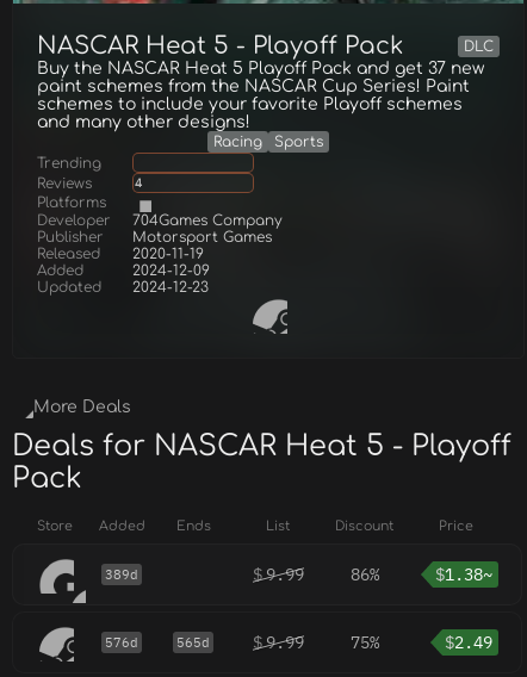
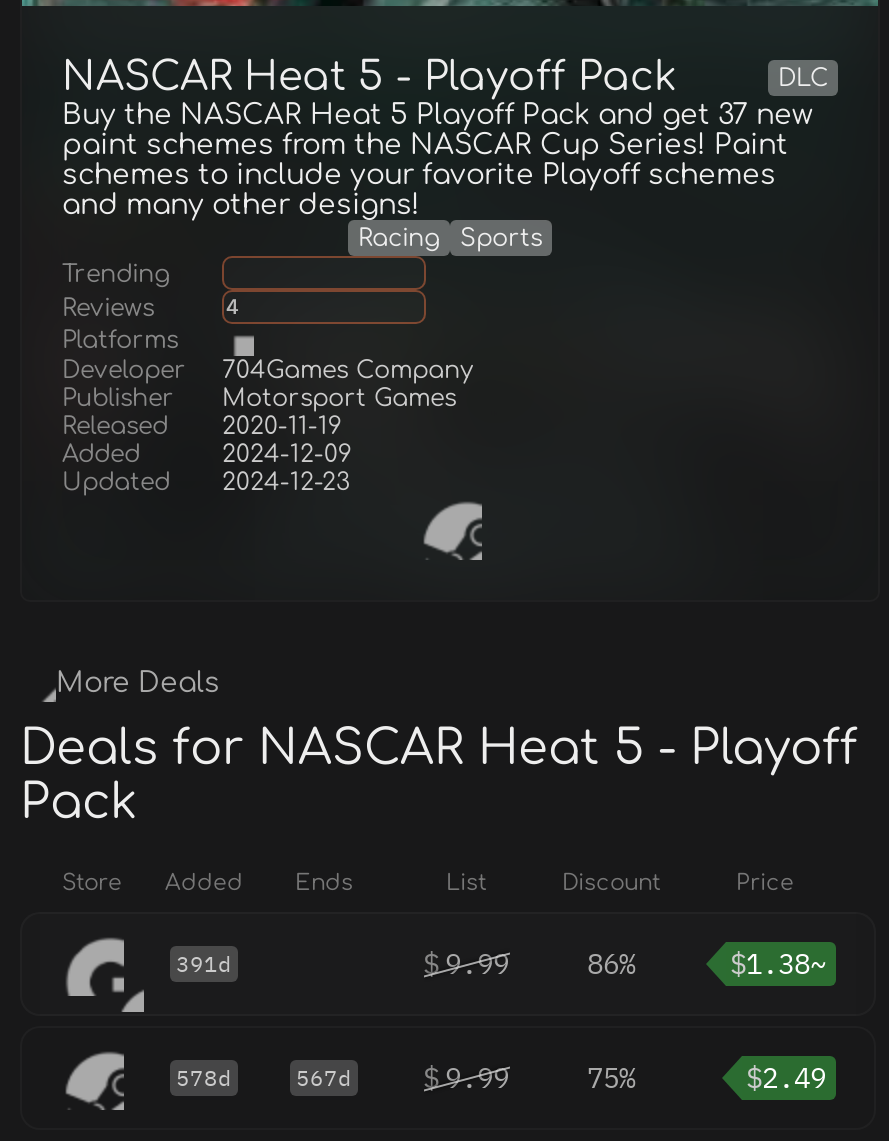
[105,566,138,583] 389d -> [176,950,232,978] 391d
[105,634,210,651] 576d | 565d -> [176,1064,352,1092] 578d | 567d

